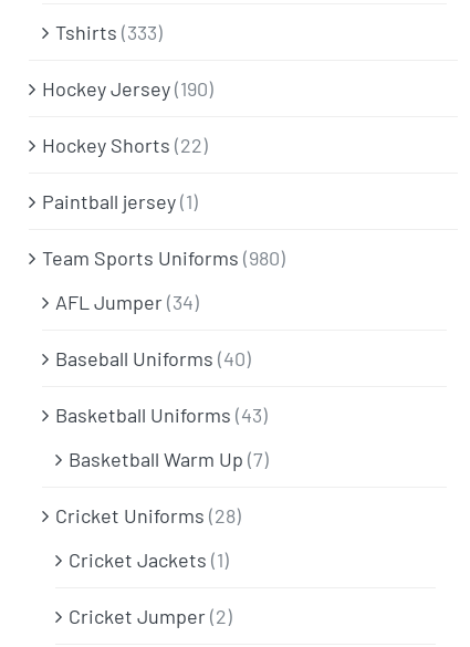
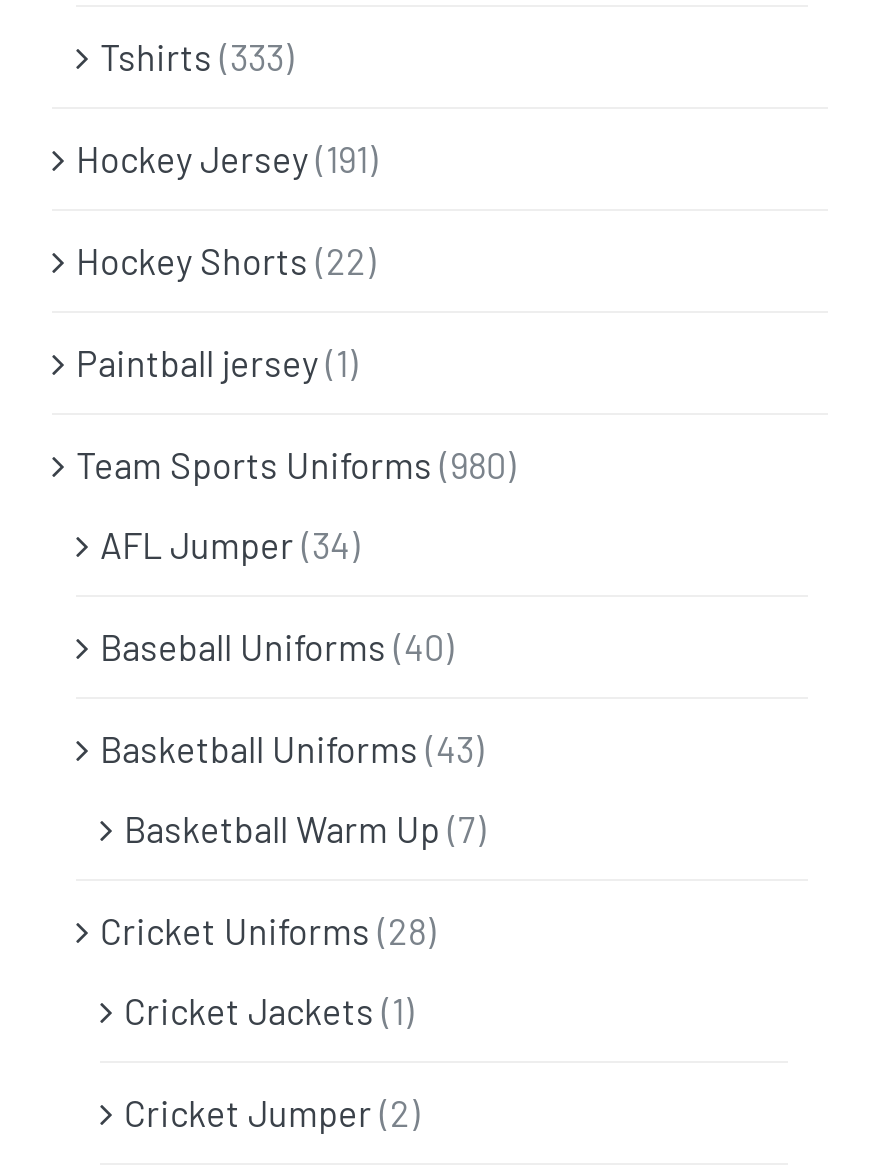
[42,76,213,101] Hockey Jersey (190) -> [76,137,378,181] Hockey Jersey (191)

